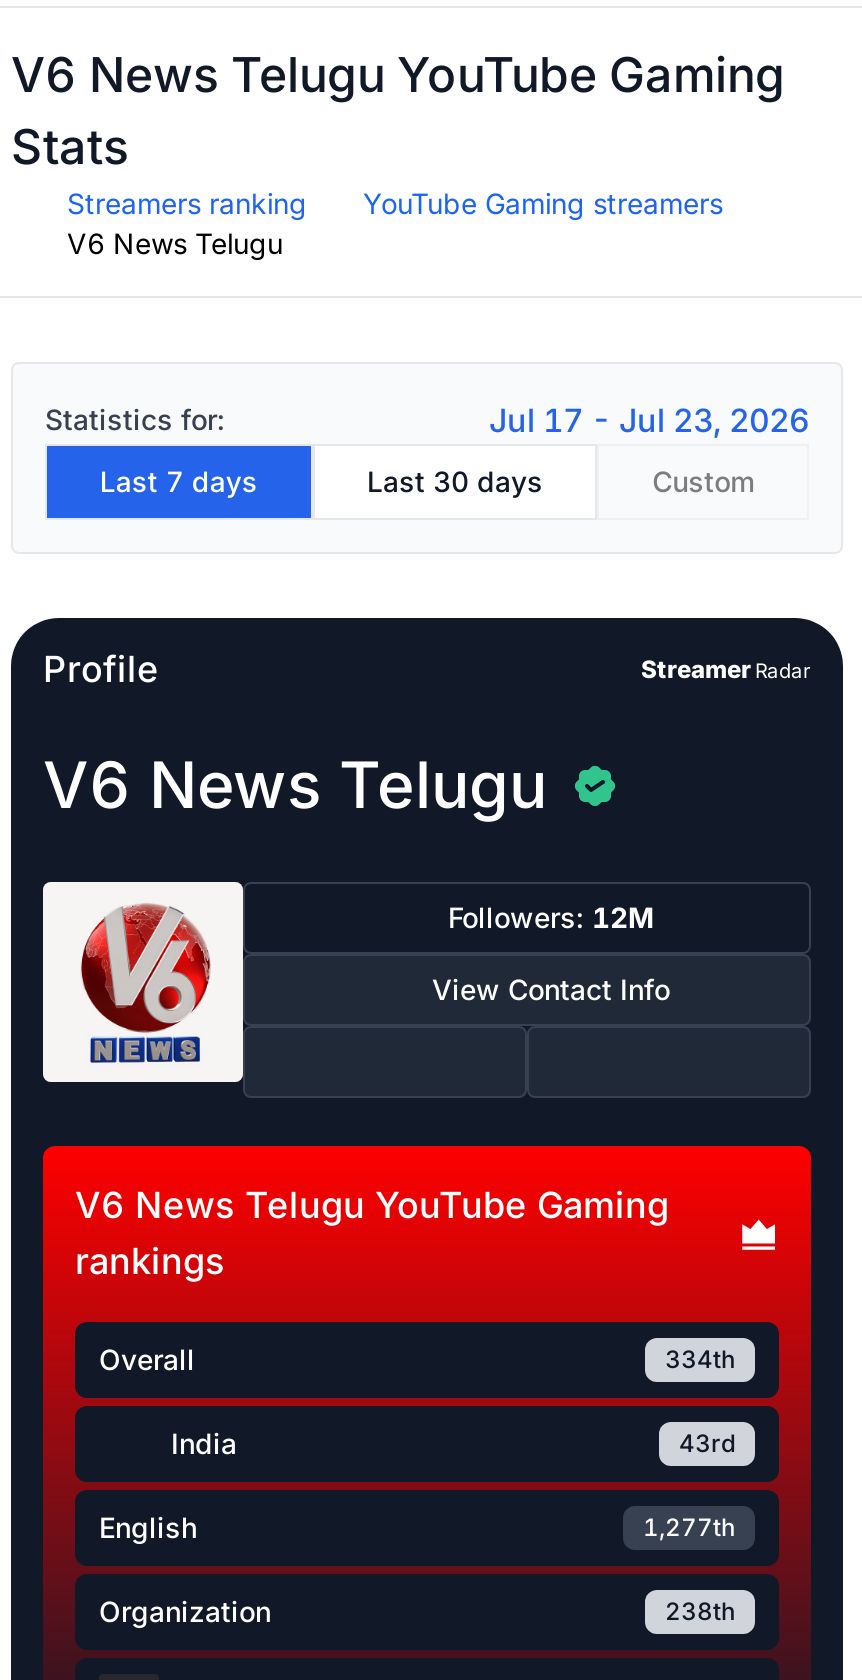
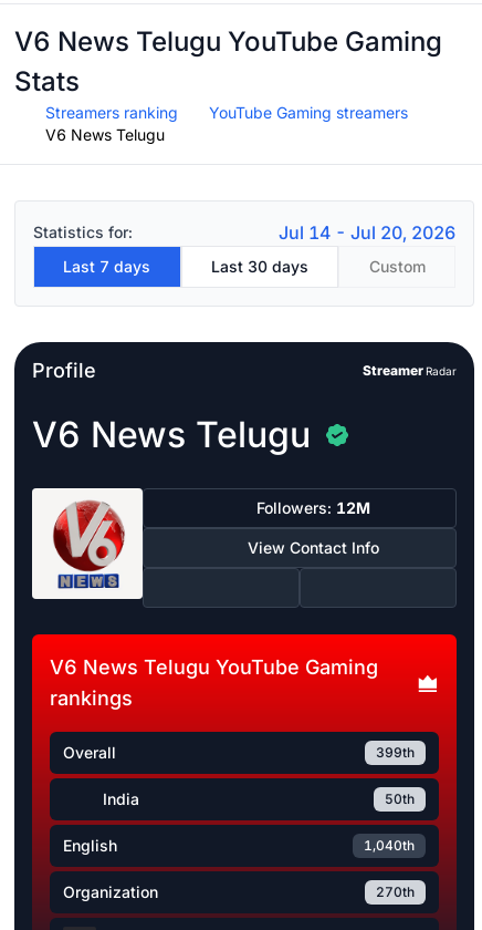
[489,400,809,440] Jul 17 - Jul 23, 2026 -> [279,221,455,244] Jul 14 - Jul 20, 2026
[665,1344,735,1374] 334th -> [376,744,415,761] 399th
[679,1428,735,1458] 43rd -> [385,790,415,807] 50th
[643,1512,735,1542] 1,277th -> [364,837,415,854] 1,040th
[665,1596,735,1626] 238th -> [376,883,415,900] 270th

